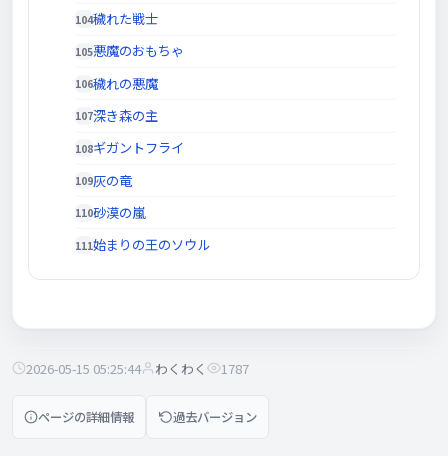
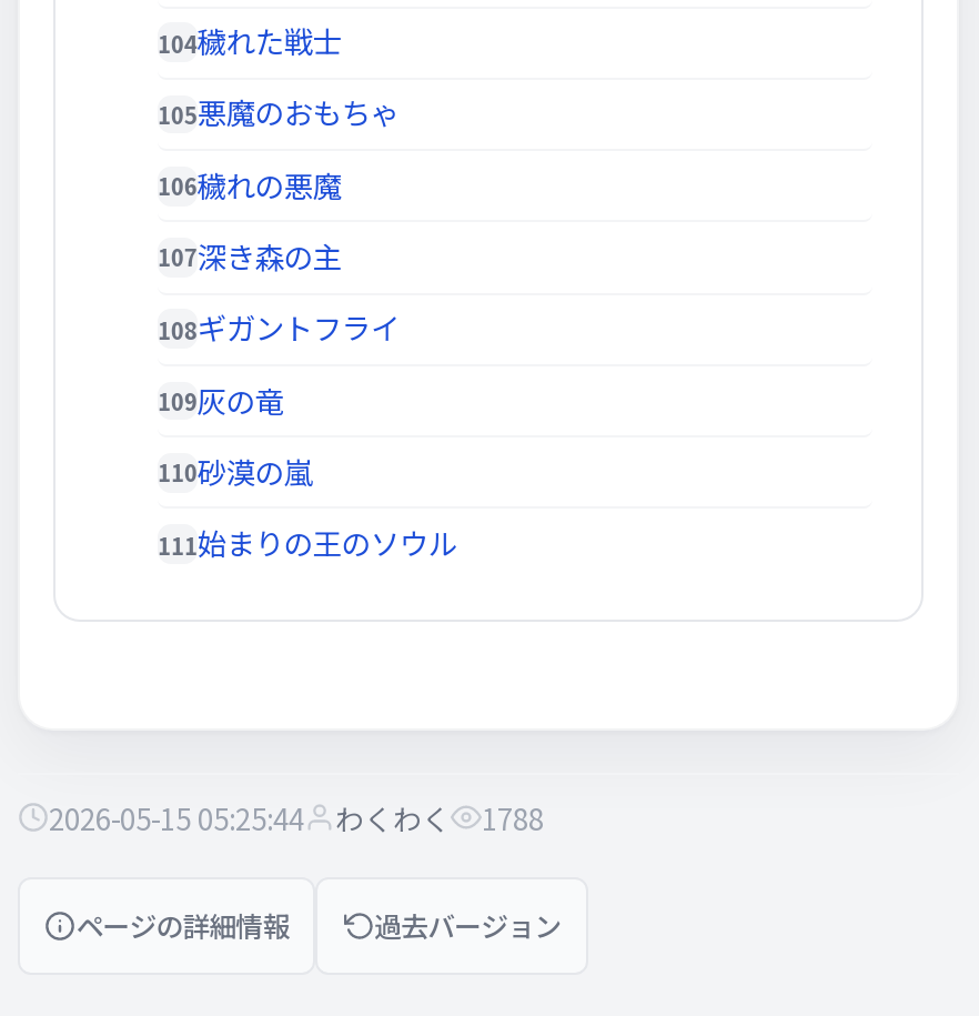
[26,359,249,378] 2026-05-15 05:25:44 わくわく 1787 -> [49,797,544,839] 2026-05-15 05:25:44 わくわく 1788

